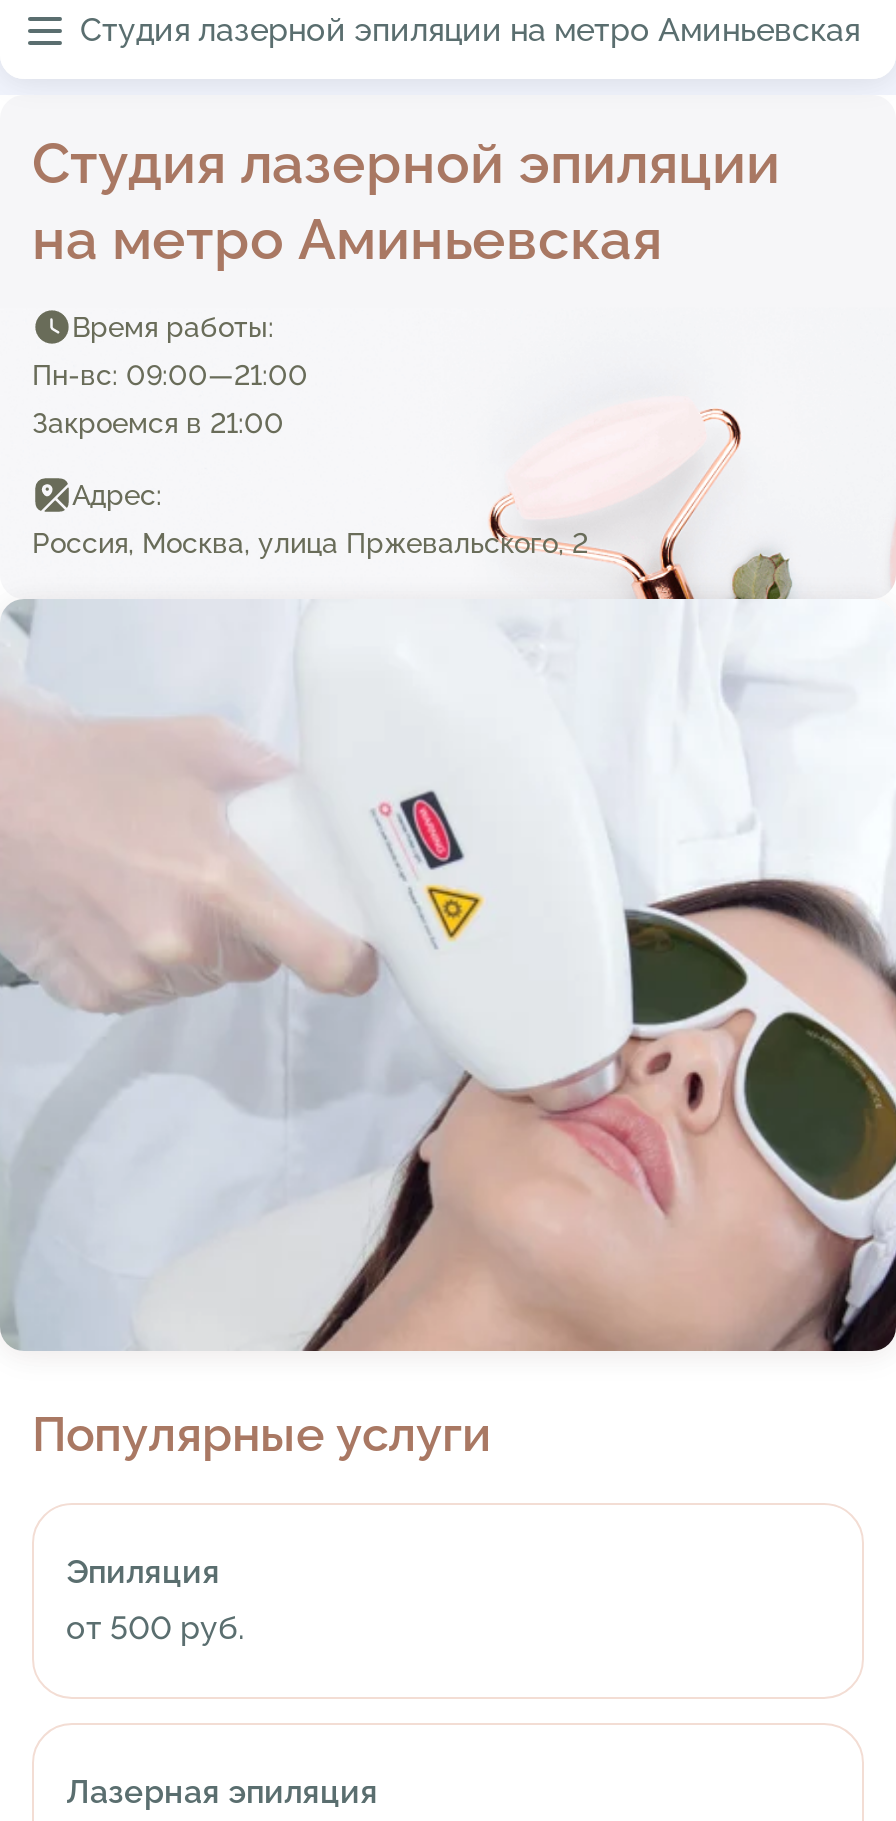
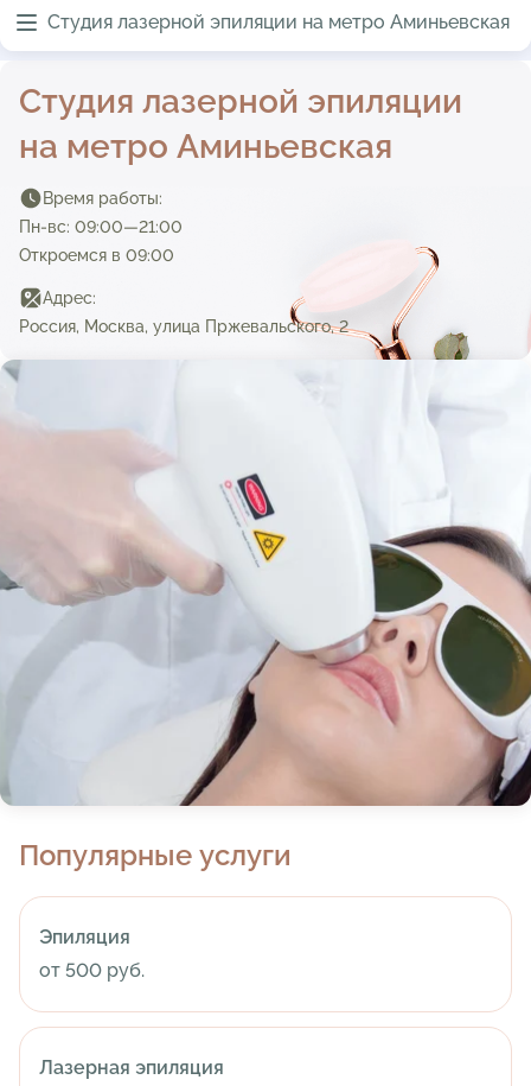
[32,407,284,439] Закроемся в 21:00 -> [19,246,174,265] Откроемся в 09:00

